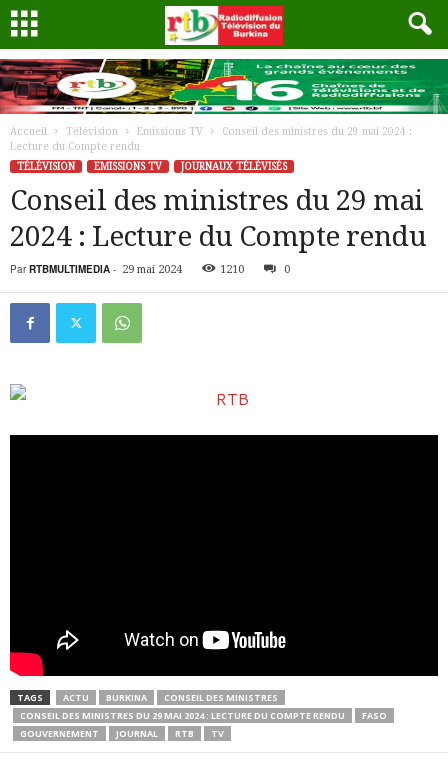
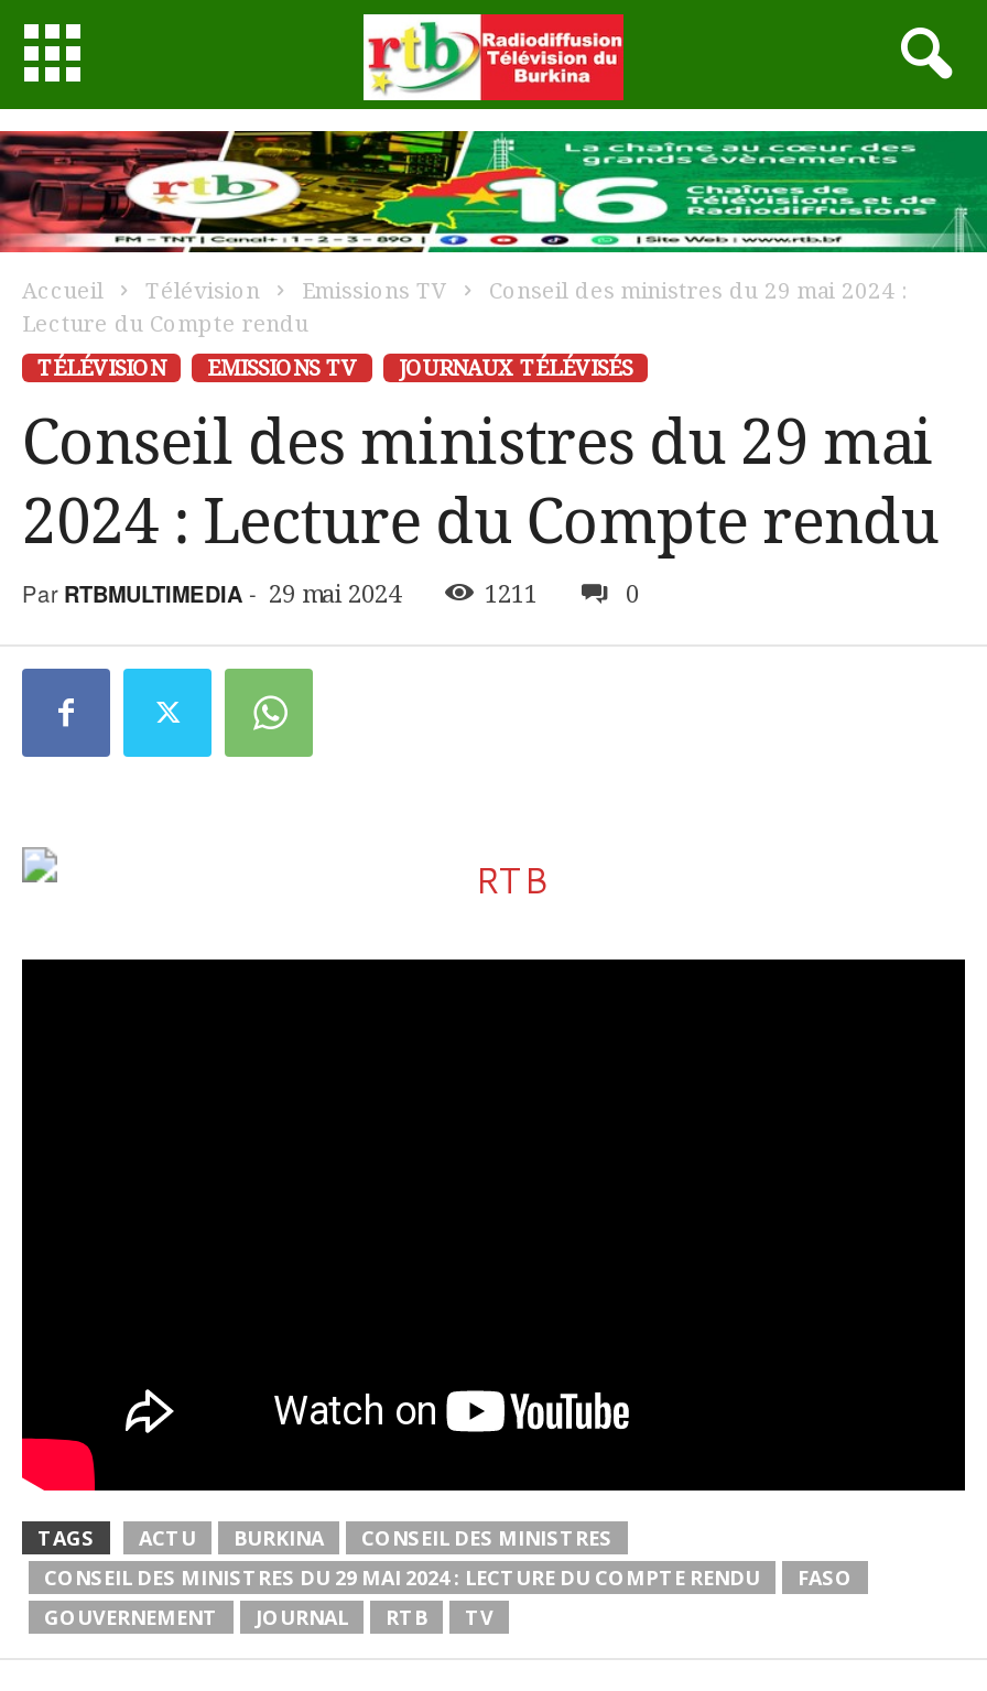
[220,263,244,276] 1210 -> [485,581,538,609] 1211

